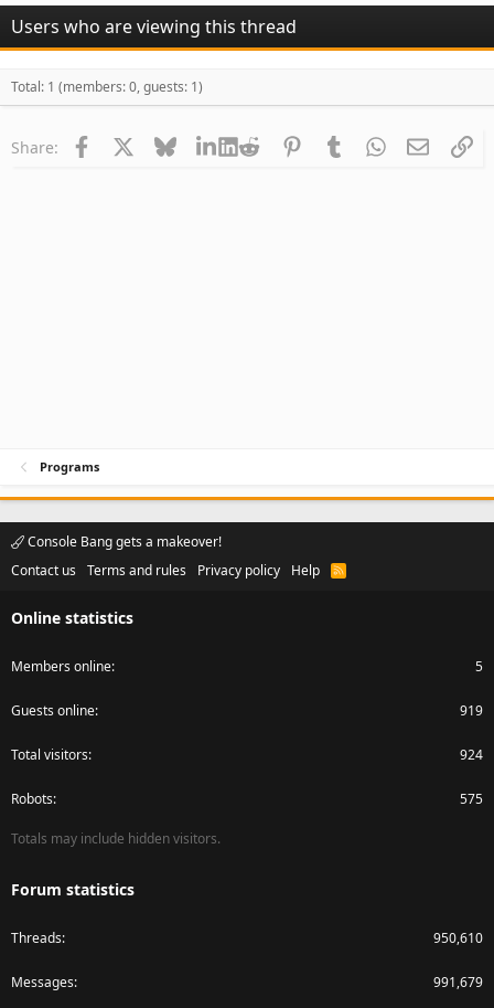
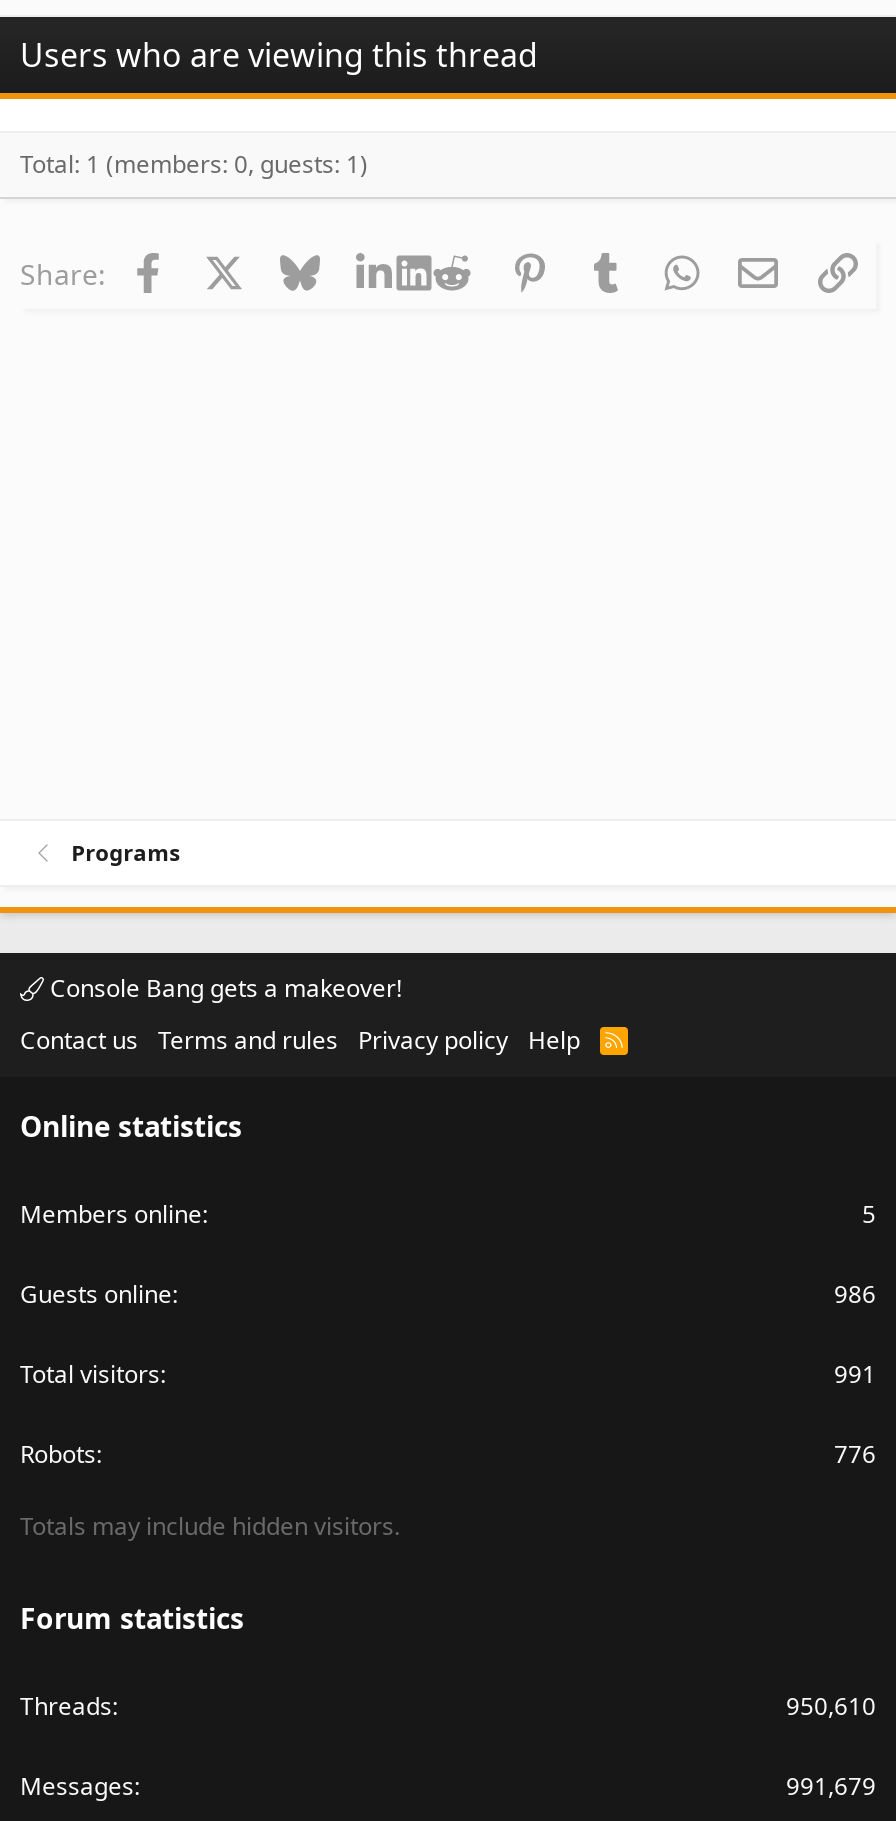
[460,701,483,720] 919 -> [834,1277,876,1311] 986
[460,745,483,764] 924 -> [834,1357,876,1391] 991
[460,790,483,808] 575 -> [834,1437,876,1471] 776

